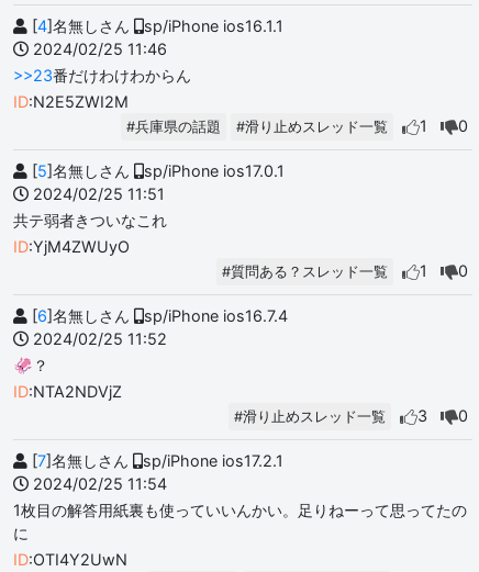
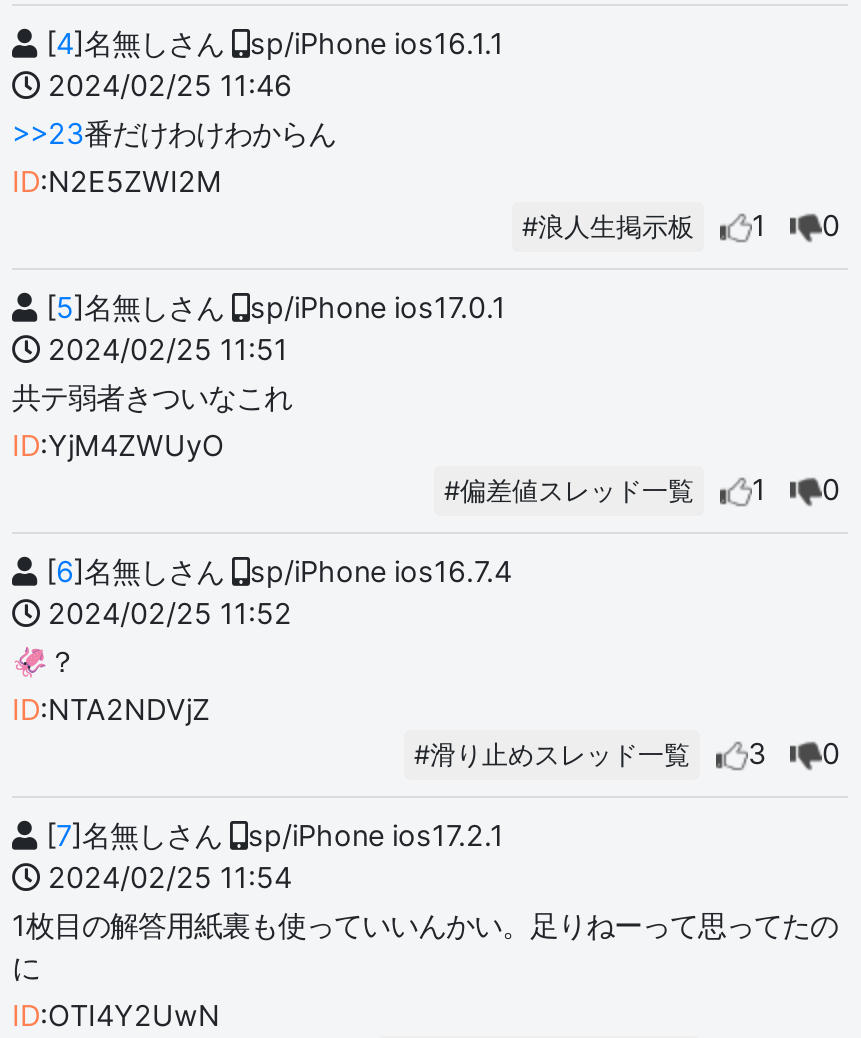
[126,118,388,135] #兵庫県の話題 | #滑り止めスレッド一覧 -> [522,211,694,241] #浪人生掲示板
[222,263,388,280] #質問ある？スレッド一覧 -> [444,475,694,505] #偏差値スレッド一覧

